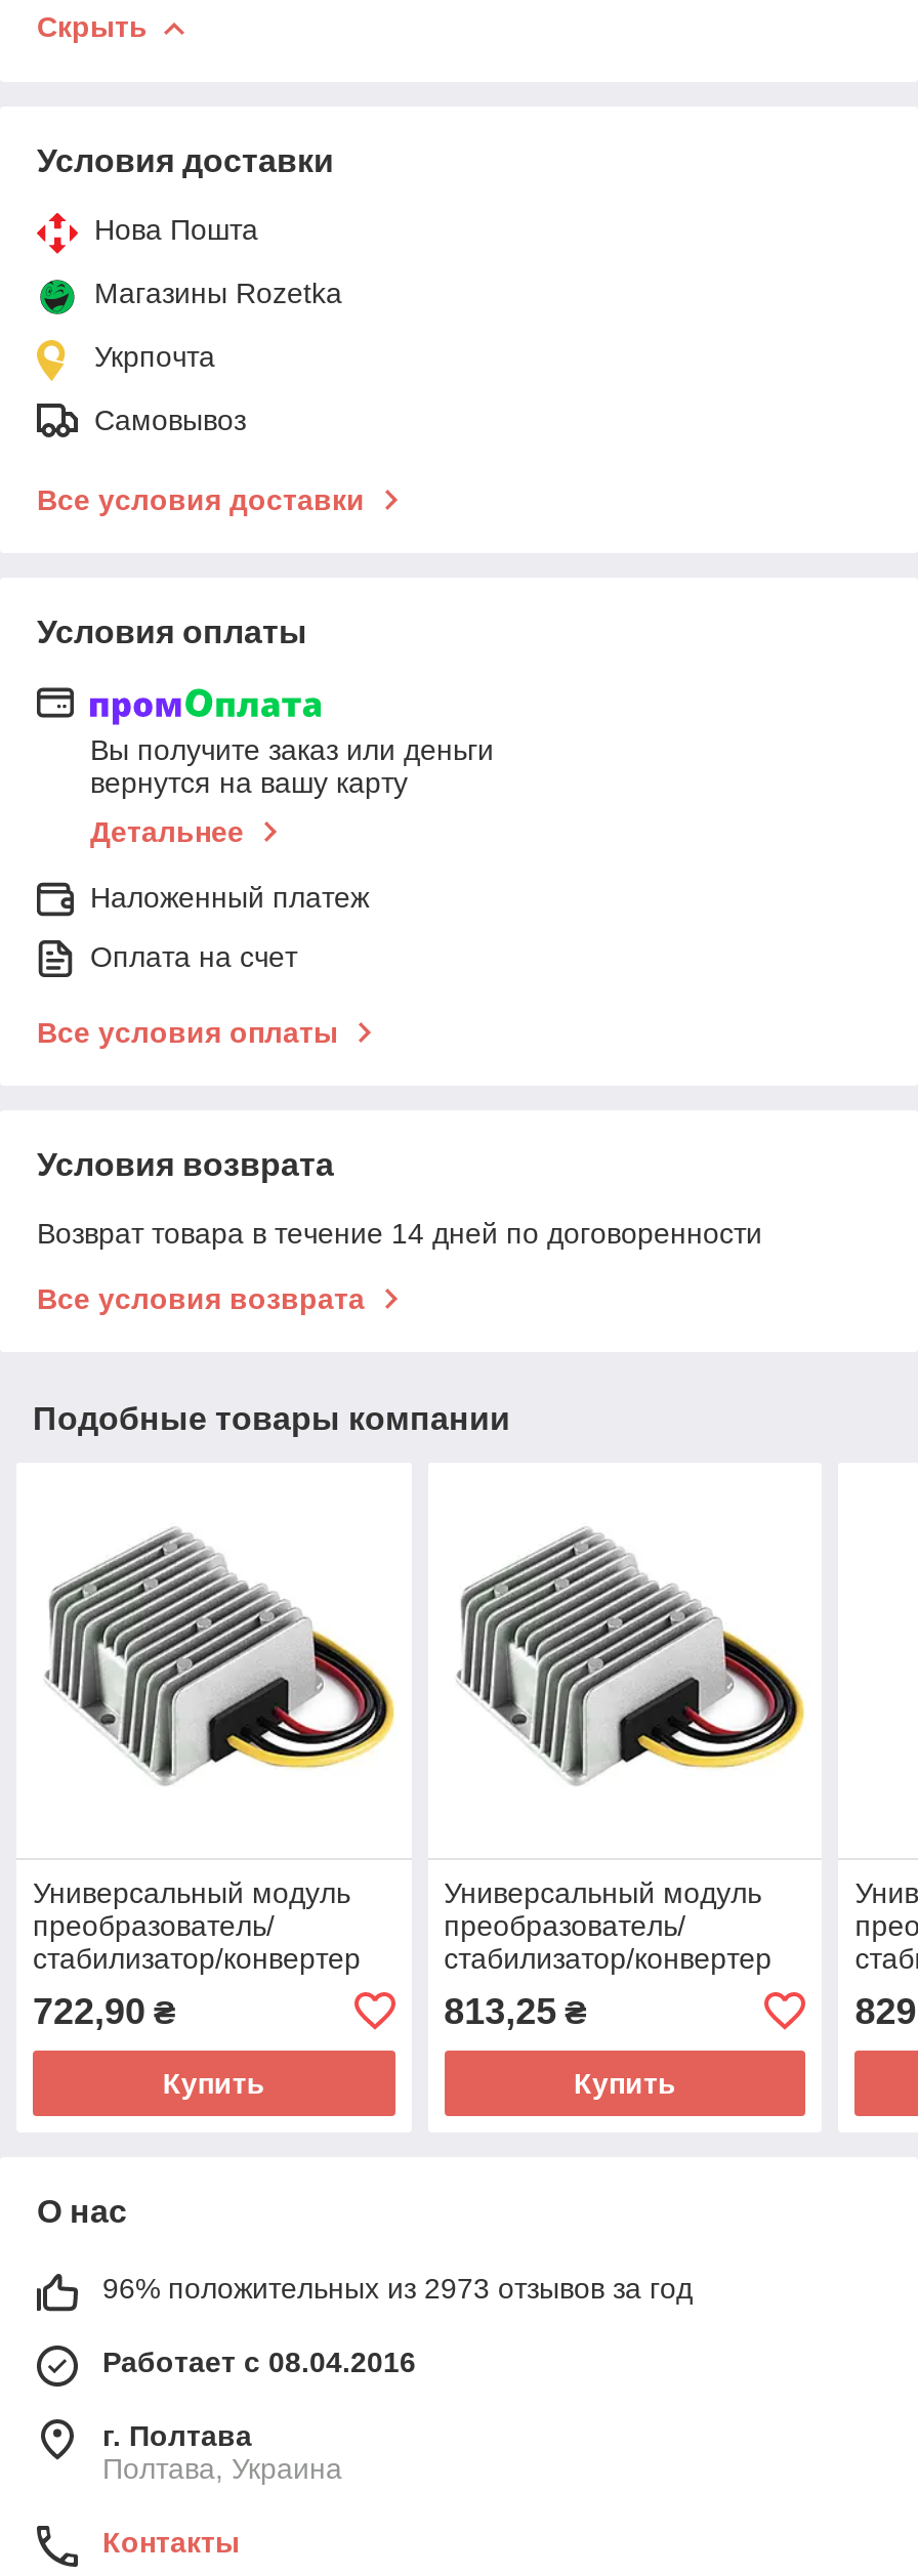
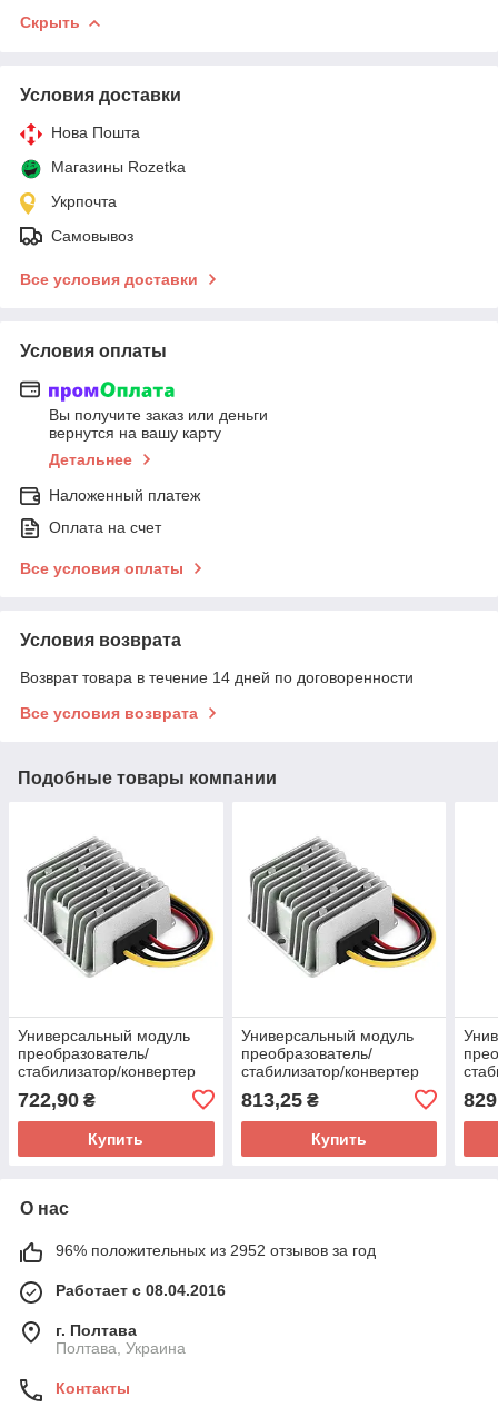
[102,2271,693,2304] 96% положительных из 2973 отзывов за год -> [56,1241,376,1259] 96% положительных из 2952 отзывов за год

